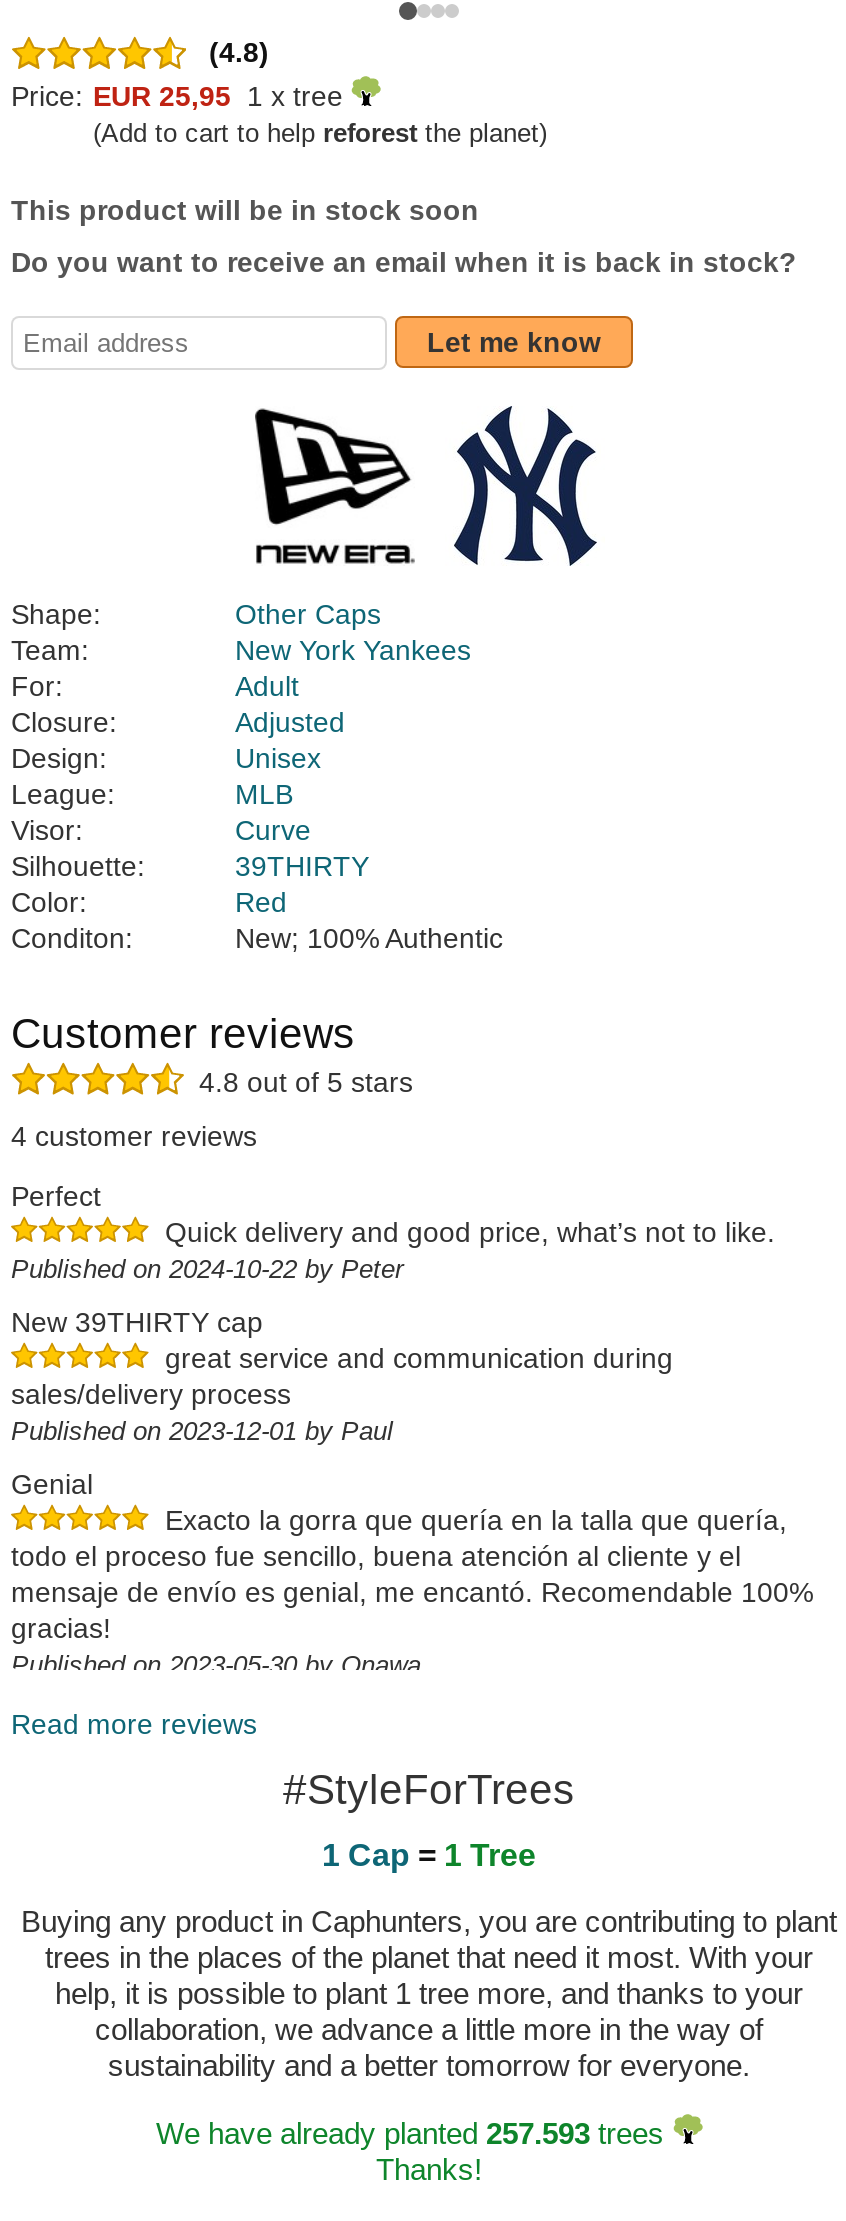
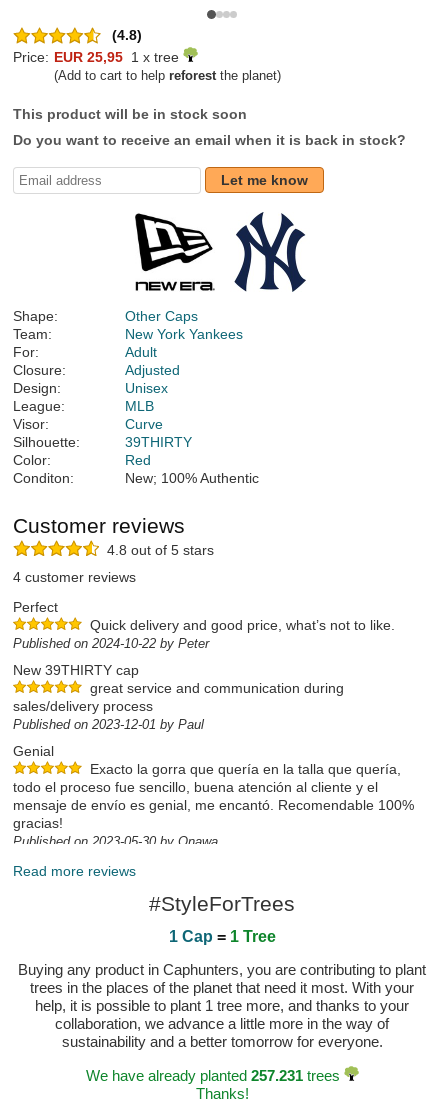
[156,2117,672,2151] We have already planted 257.593 trees -> [85,1067,343,1084] We have already planted 257.231 trees

